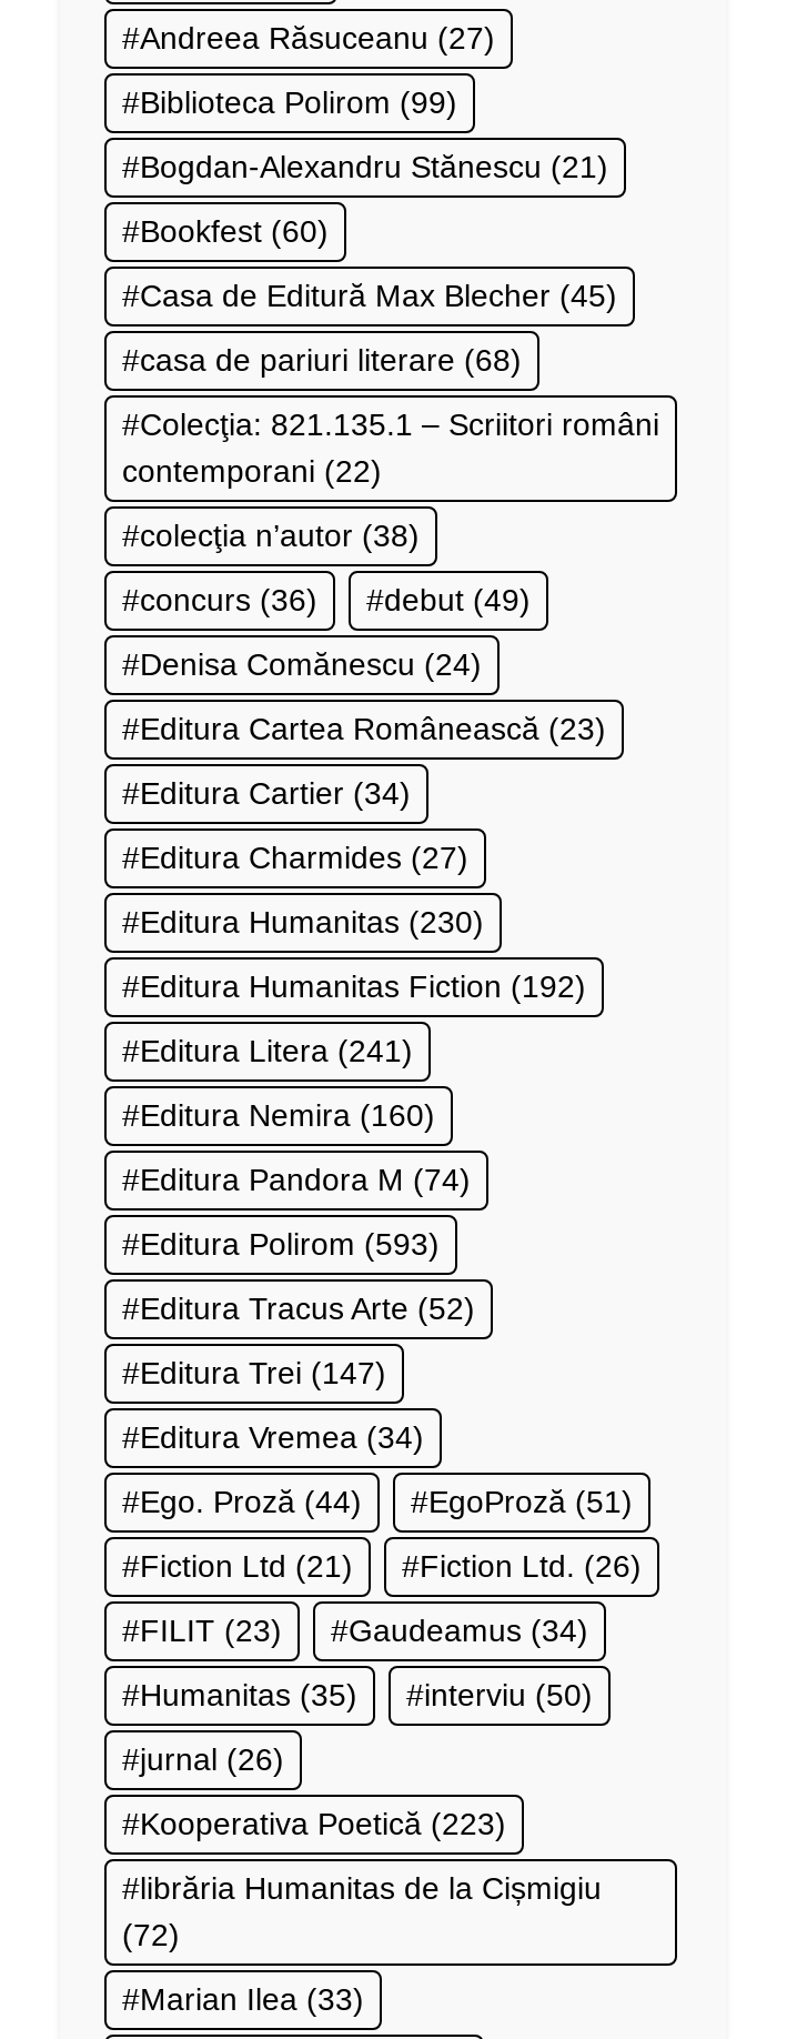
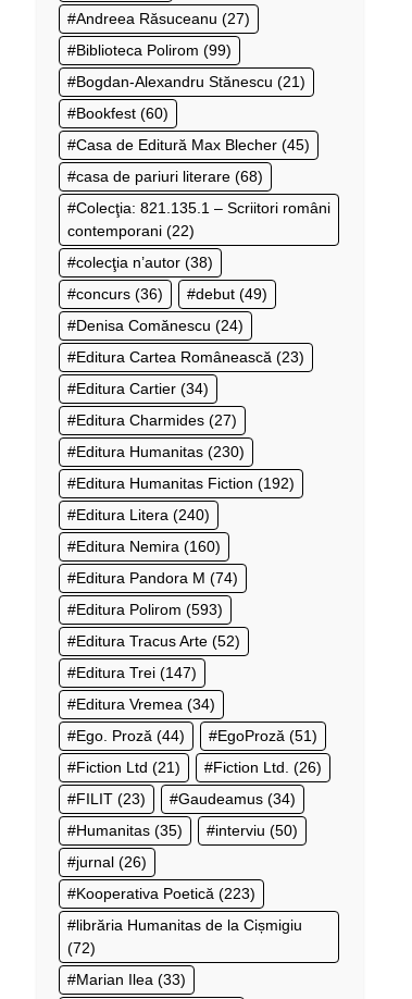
[140,1032,413,1068] Editura Litera (241) -> [76,506,210,523] Editura Litera (240)

